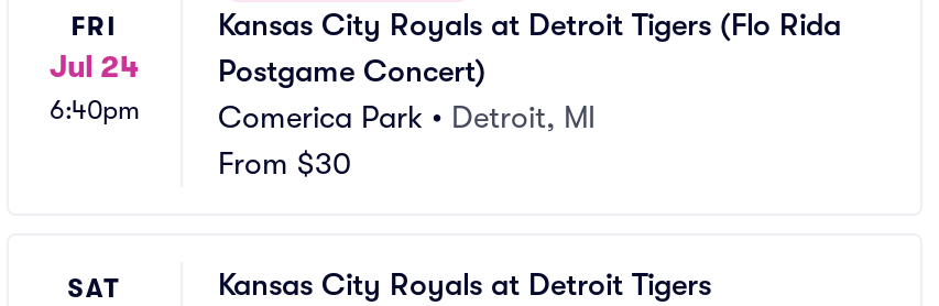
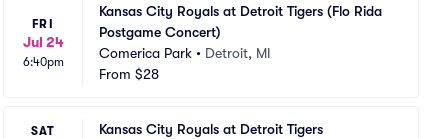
[218,145,352,181] From $30 -> [99,66,159,82] From $28

